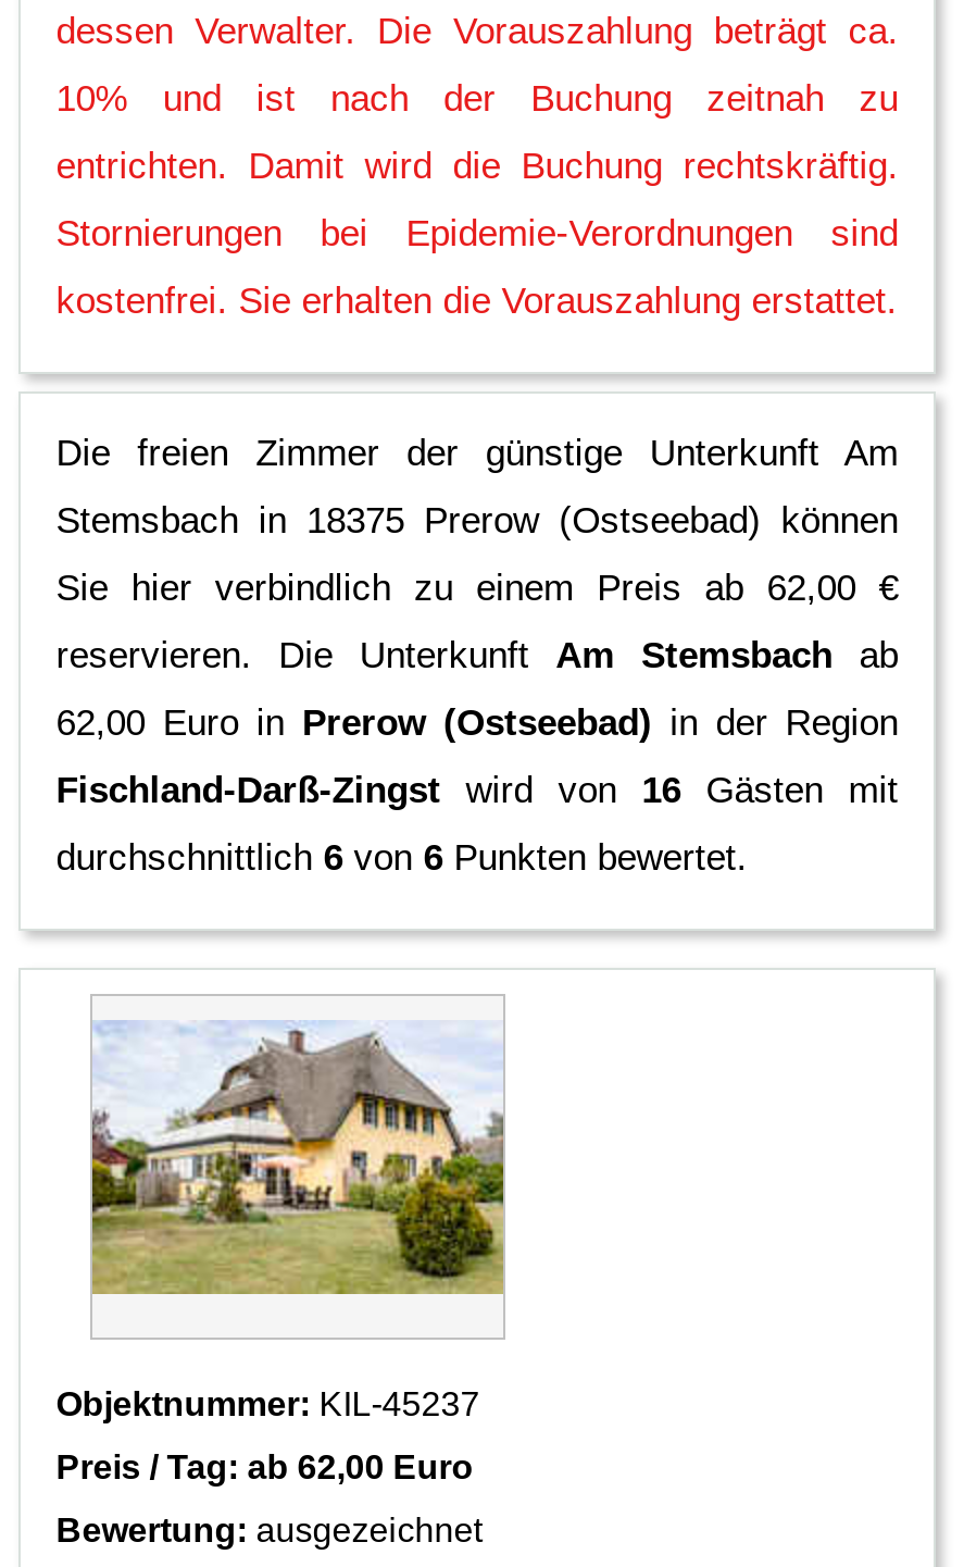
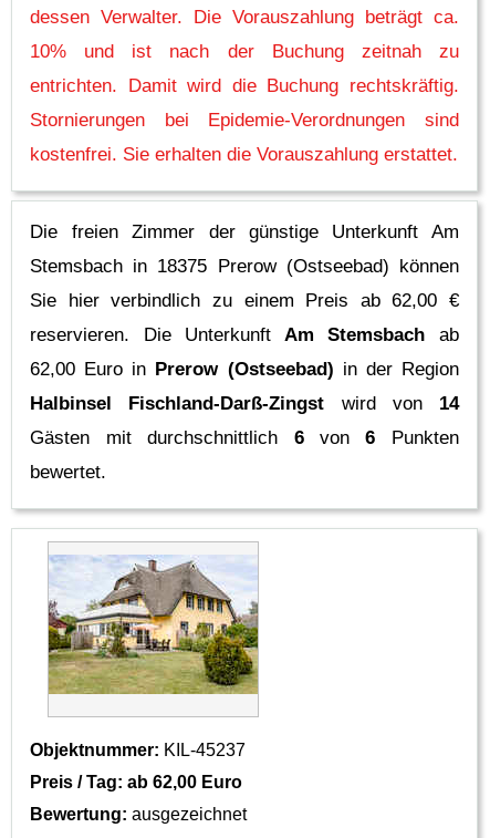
[56,770,898,879] Fischland-Darß-Zingst wird von 16 Gästen mit | durchschnittlich 6 von 6 Punkten bewertet. -> [30,393,459,483] Halbinsel Fischland-Darß-Zingst wird von 14 | Gästen mit durchschnittlich 6 von 6 Punkten | bewertet.

